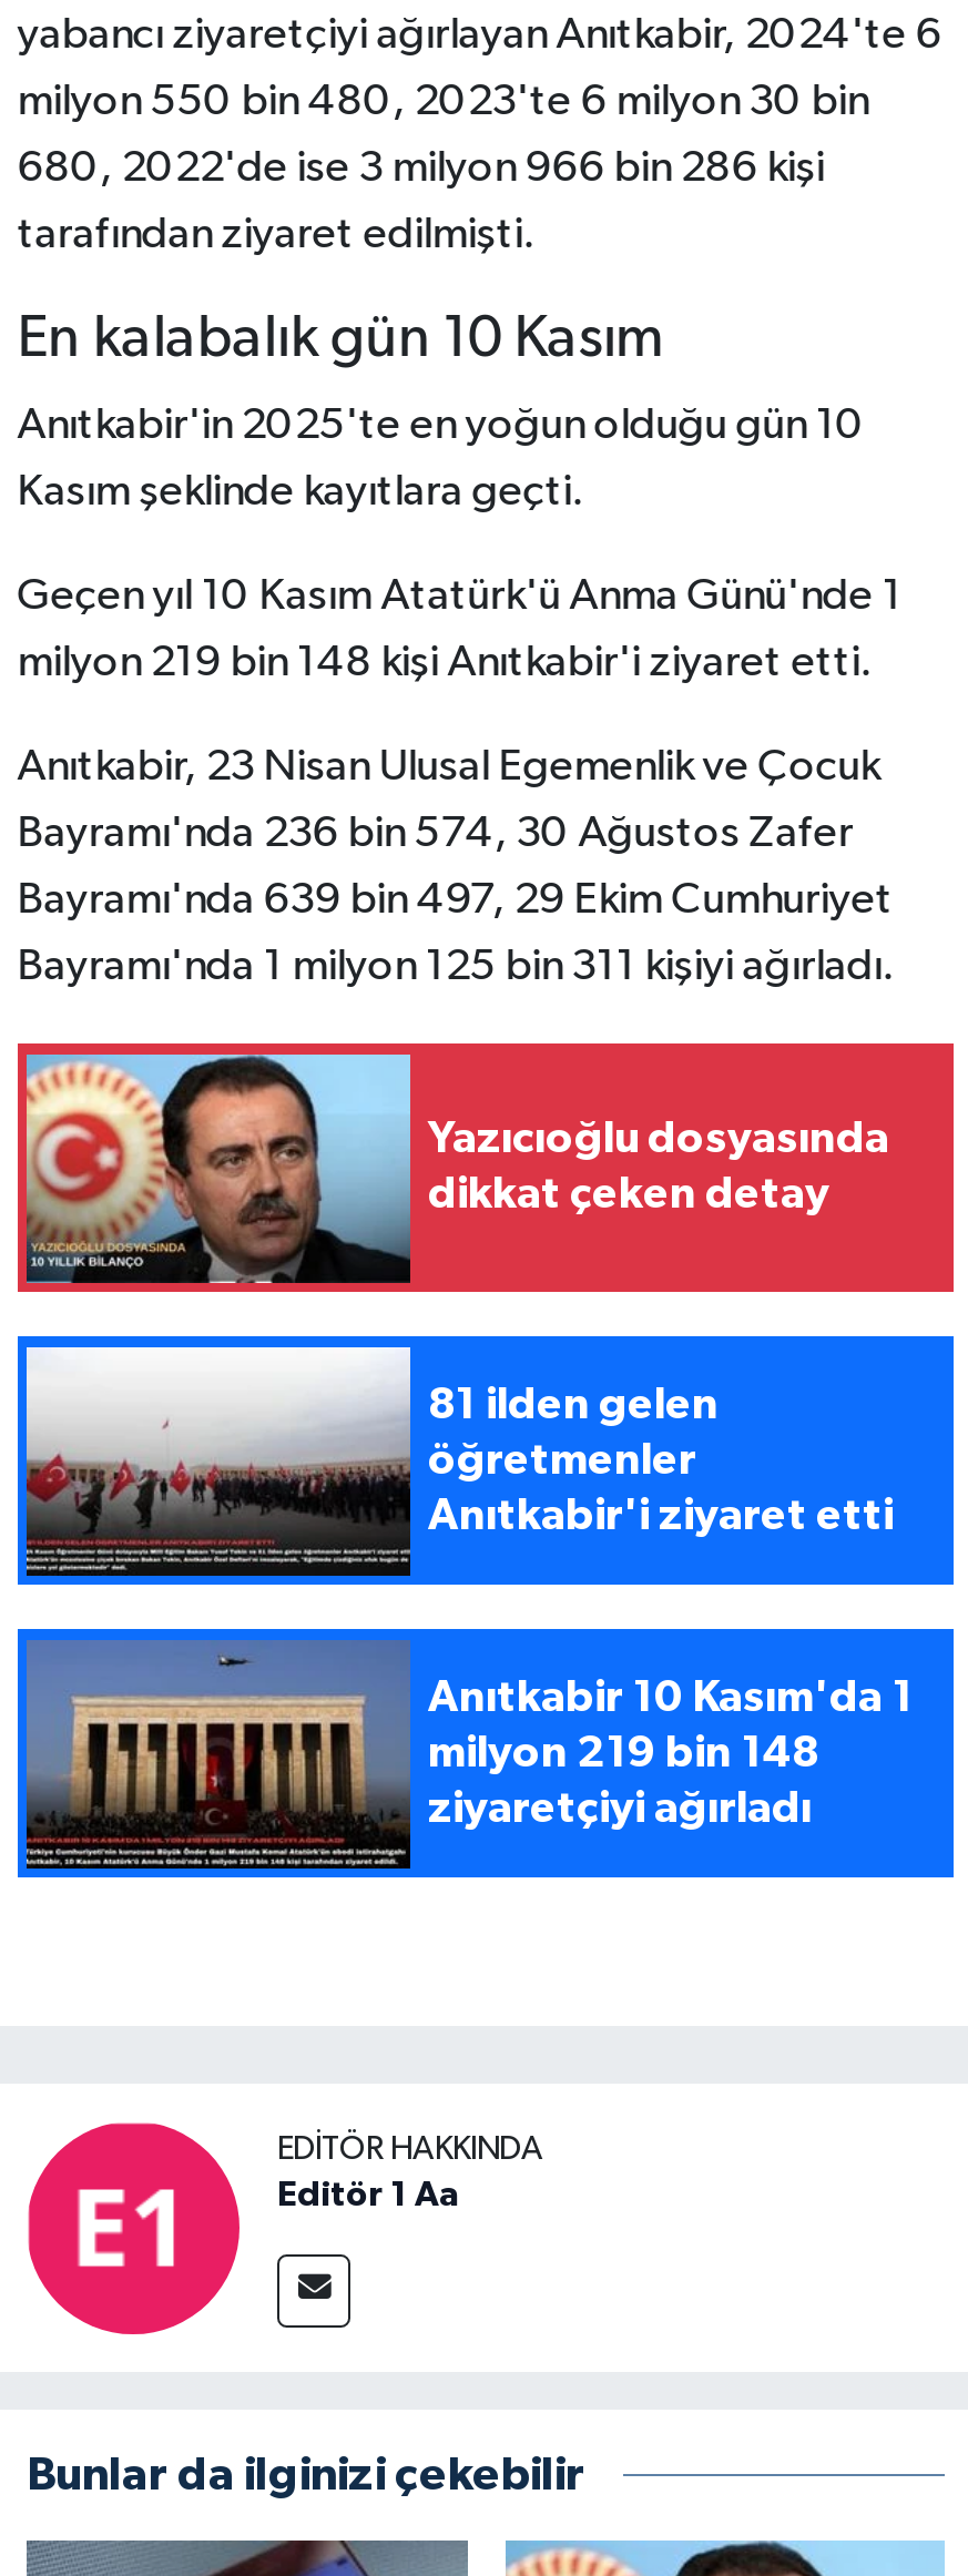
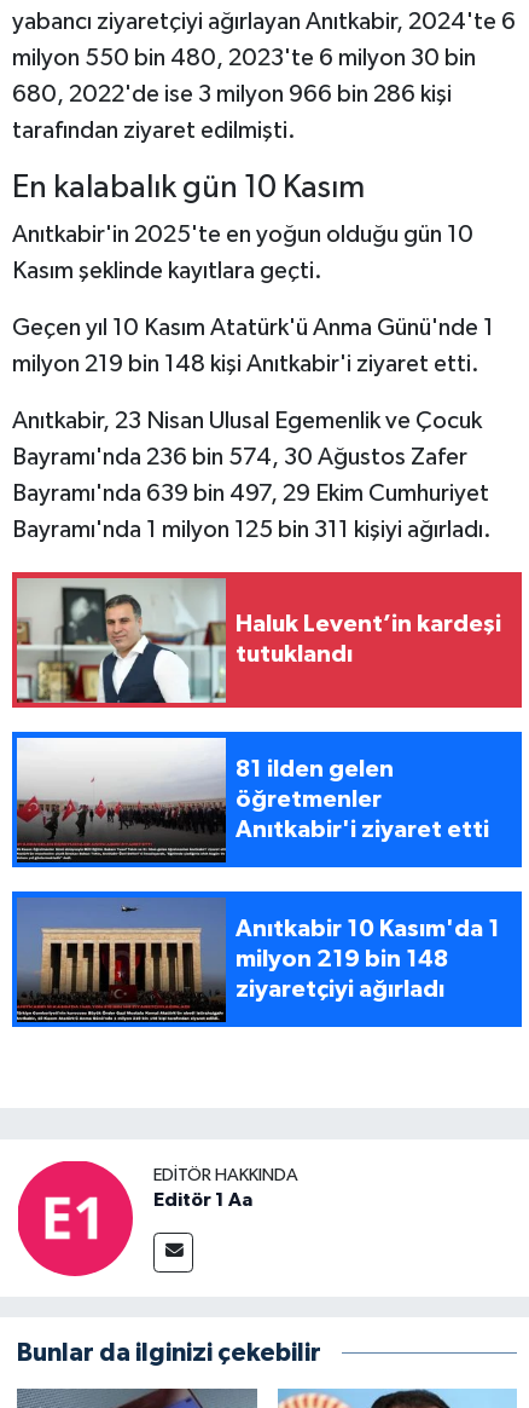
[24,1055,889,1285] [image] | Yazıcıoğlu dosyasında | dikkat çeken detay -> [16,578,501,704] [image] | Haluk Levent’in kardeşi | tutuklandı

